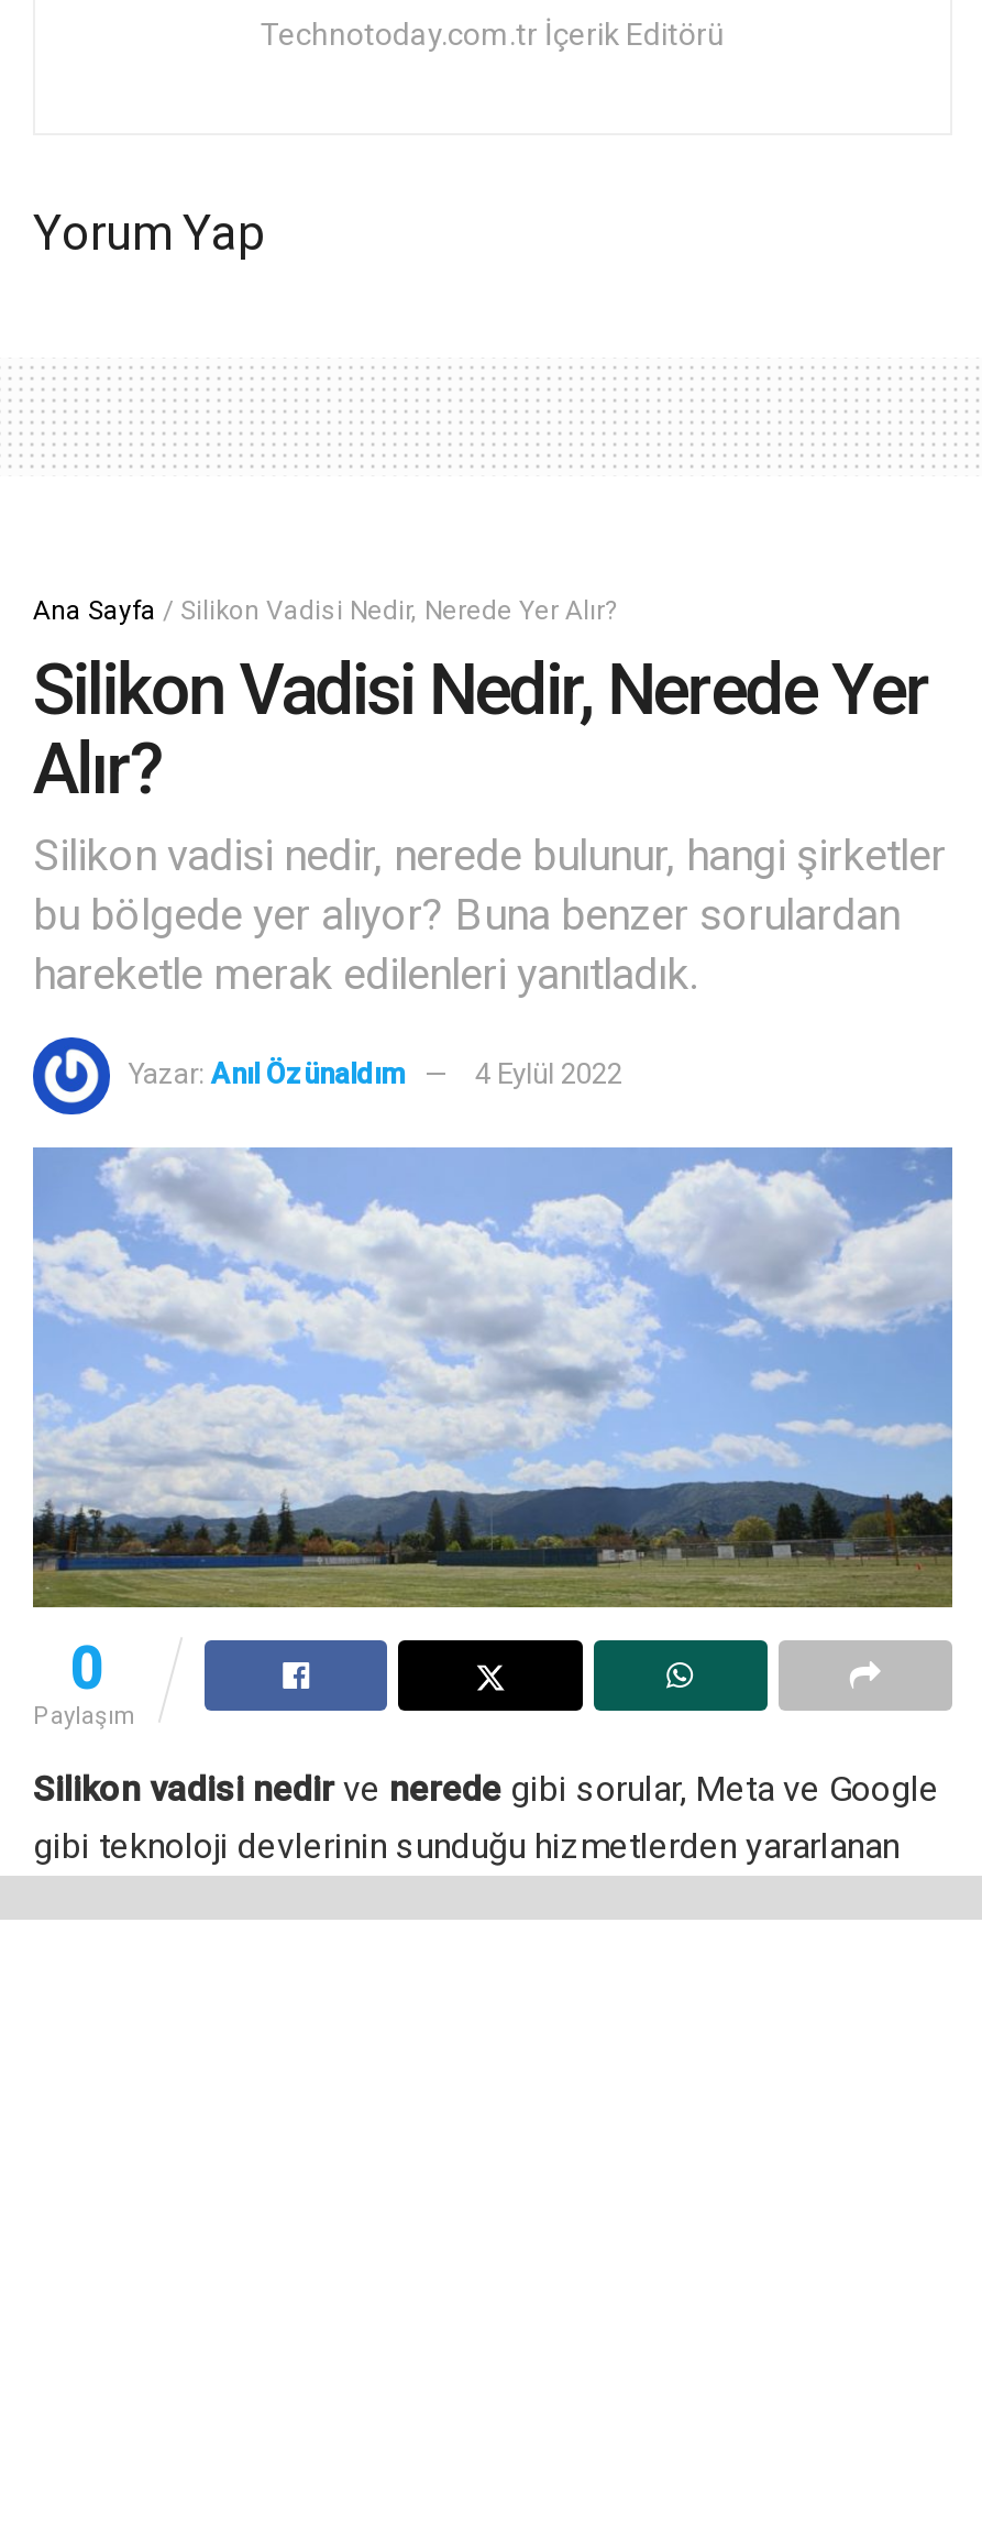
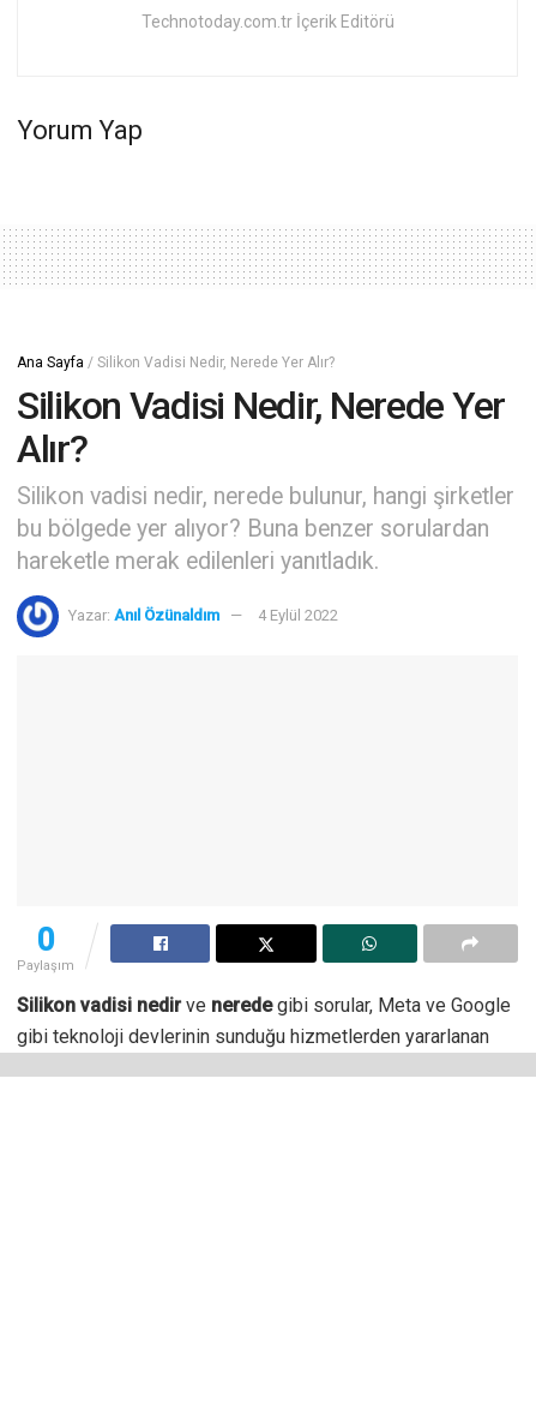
[31,1145,955,1609] [image] -> none

